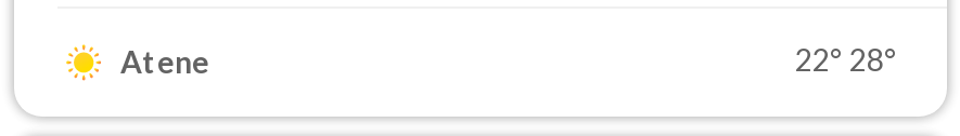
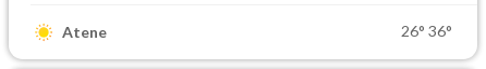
[795,41,897,78] 22° 28° -> [401,22,452,40] 26° 36°

